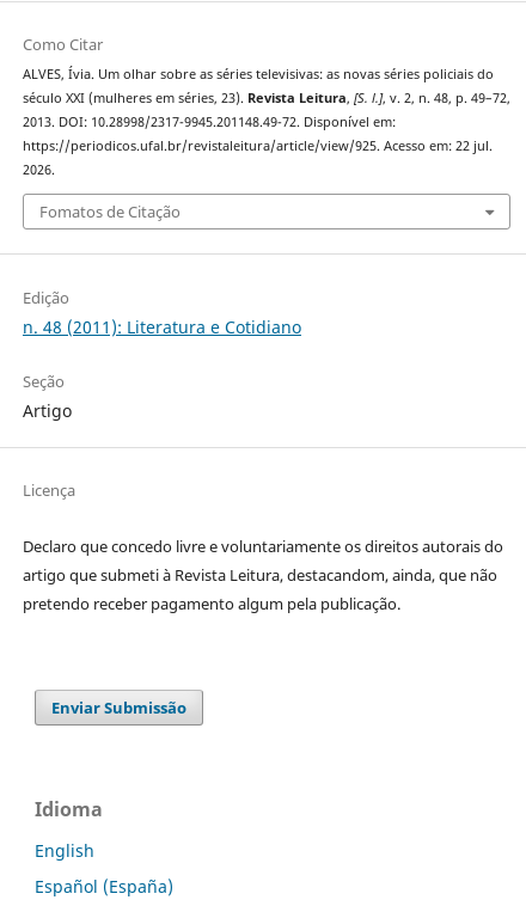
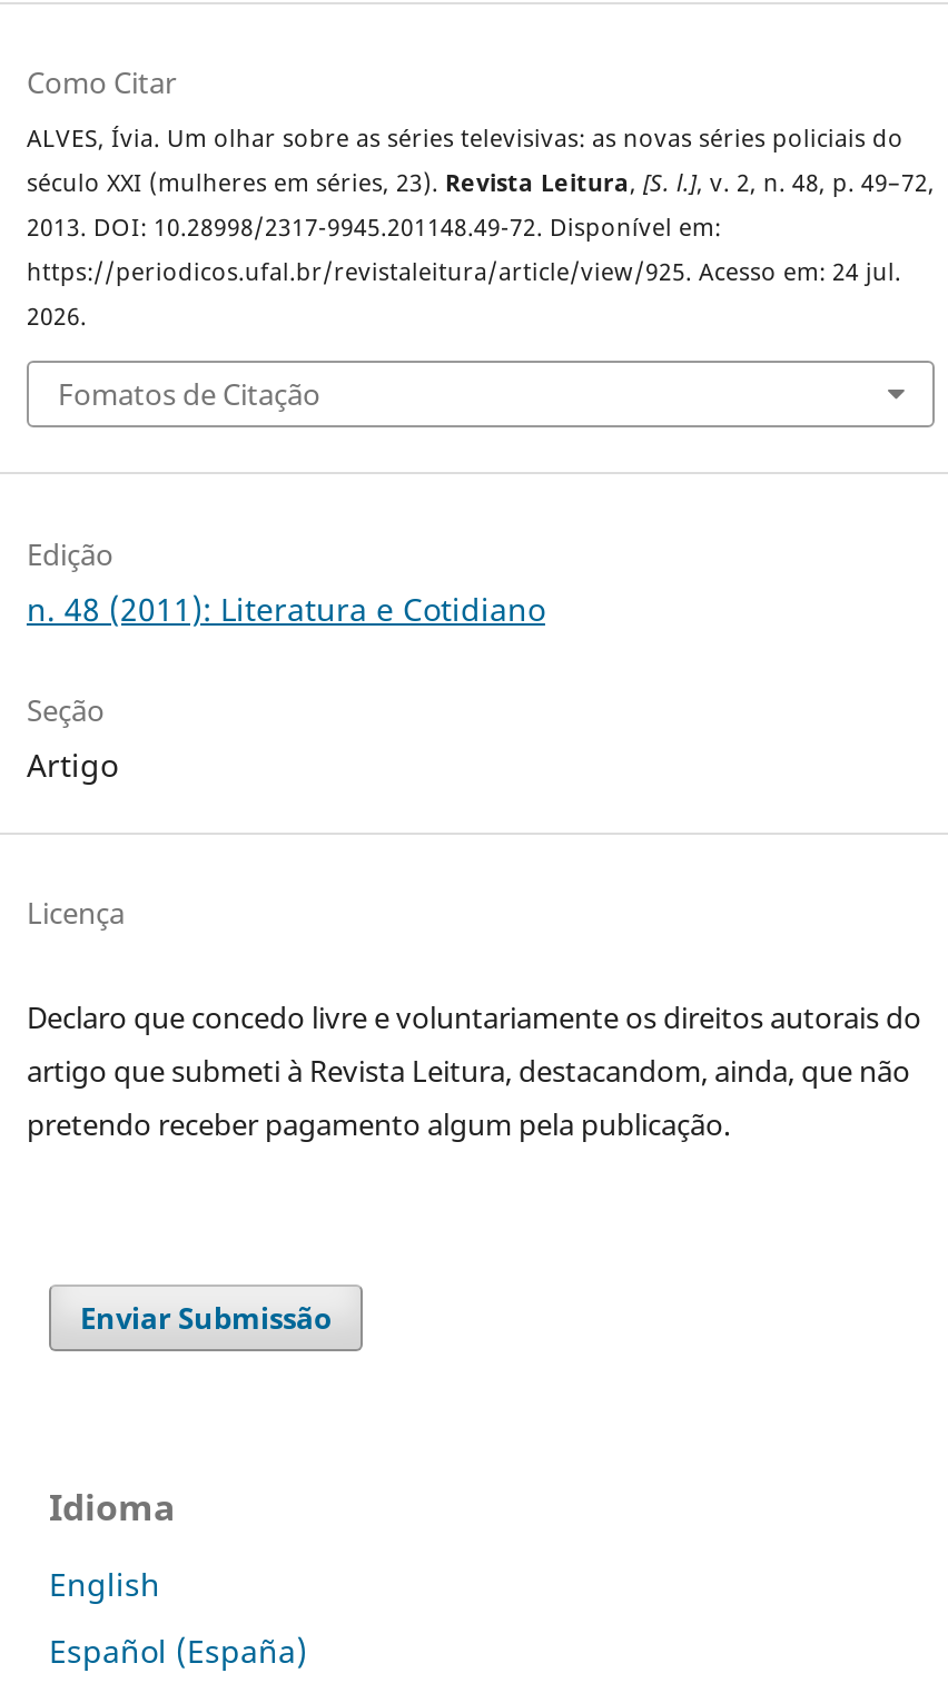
[23,137,493,154] https://periodicos.ufal.br/revistaleitura/article/view/925. Acesso em: 22 jul. -> [27,256,901,287] https://periodicos.ufal.br/revistaleitura/article/view/925. Acesso em: 24 jul.

